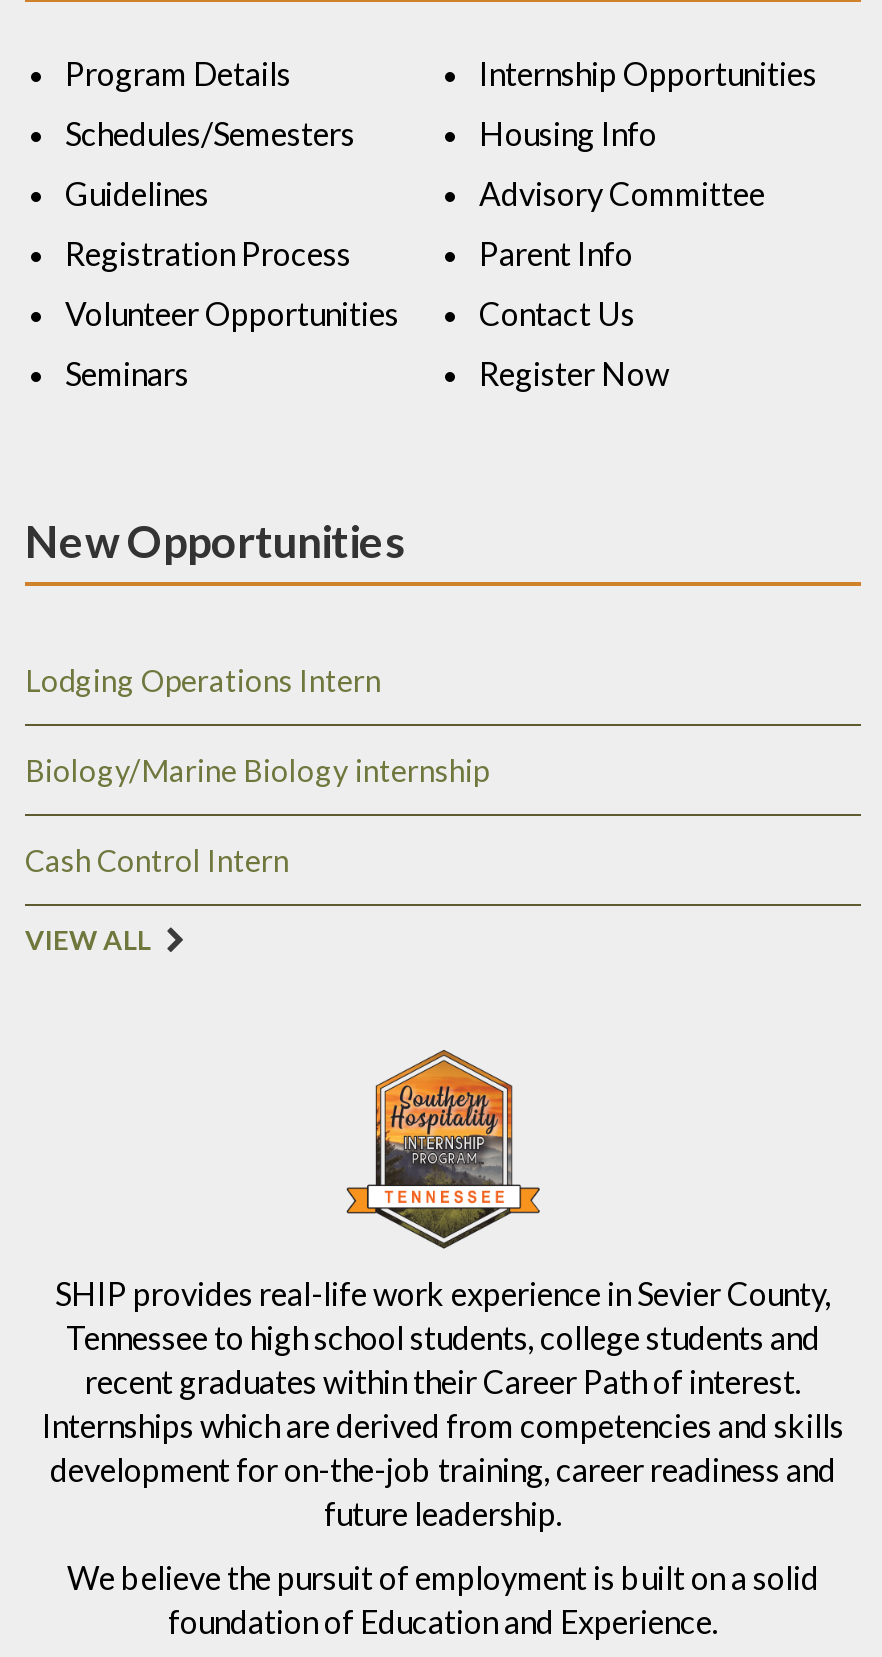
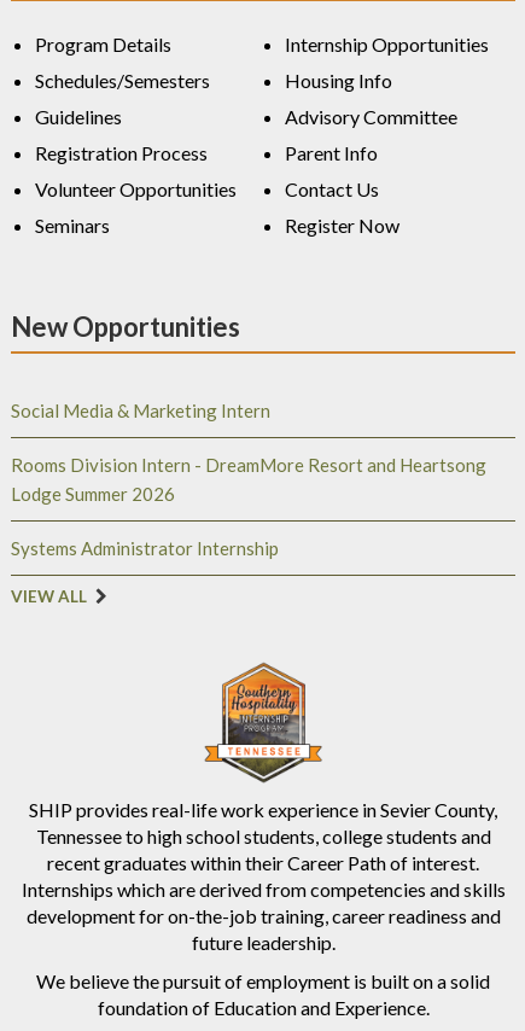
[25,663,381,699] Lodging Operations Intern -> [11,400,270,422] Social Media & Marketing Intern
[25,753,489,789] Biology/Marine Biology internship -> [11,455,486,505] Rooms Division Intern - DreamMore Resort and Heartsong | Lodge Summer 2026
[25,843,289,879] Cash Control Intern -> [11,538,279,560] Systems Administrator Internship

